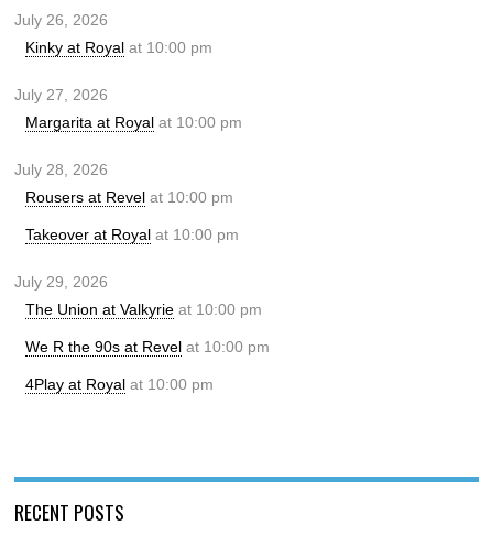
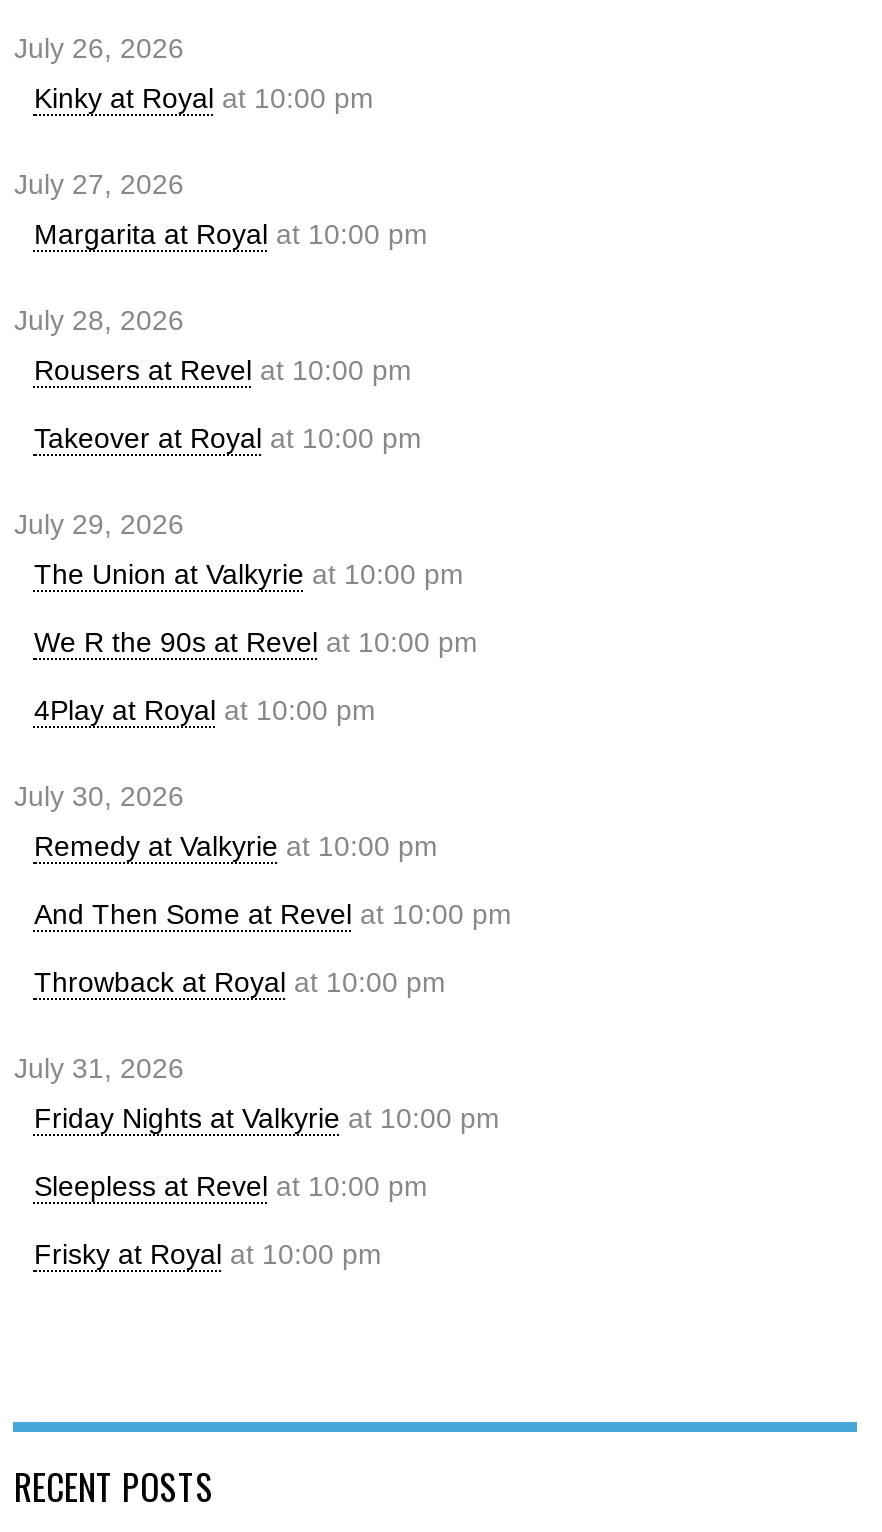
none -> [14,781,512,1271] July 30, 2026 | Remedy at Valkyrie at 10:00 pm | And Then Some at Revel at 10:00 pm | Throwback at Royal at 10:00 pm | July 31, 2026 | Friday Nights at Valkyrie at 10:00 pm | Sleepless at Revel at 10:00 pm | Frisky at Royal at 10:00 pm

